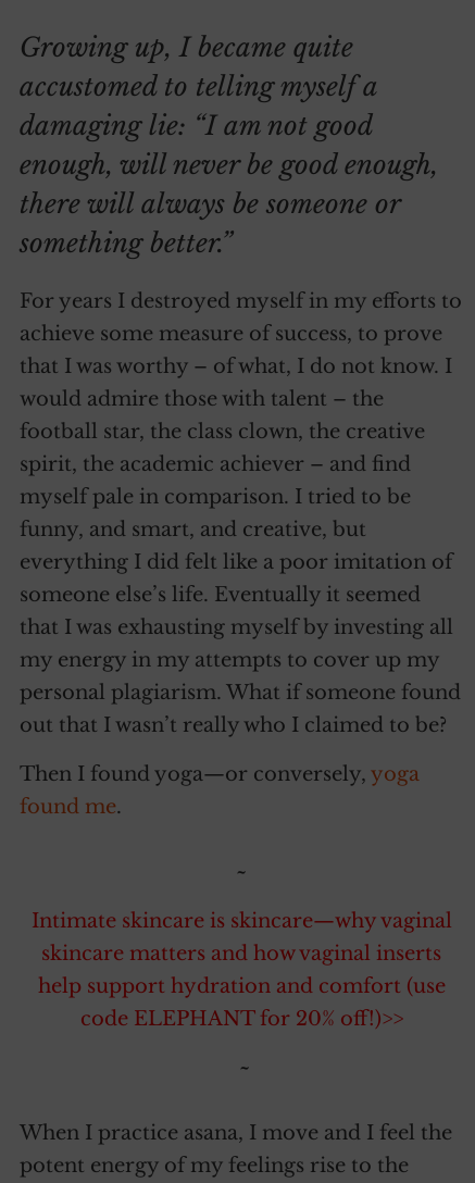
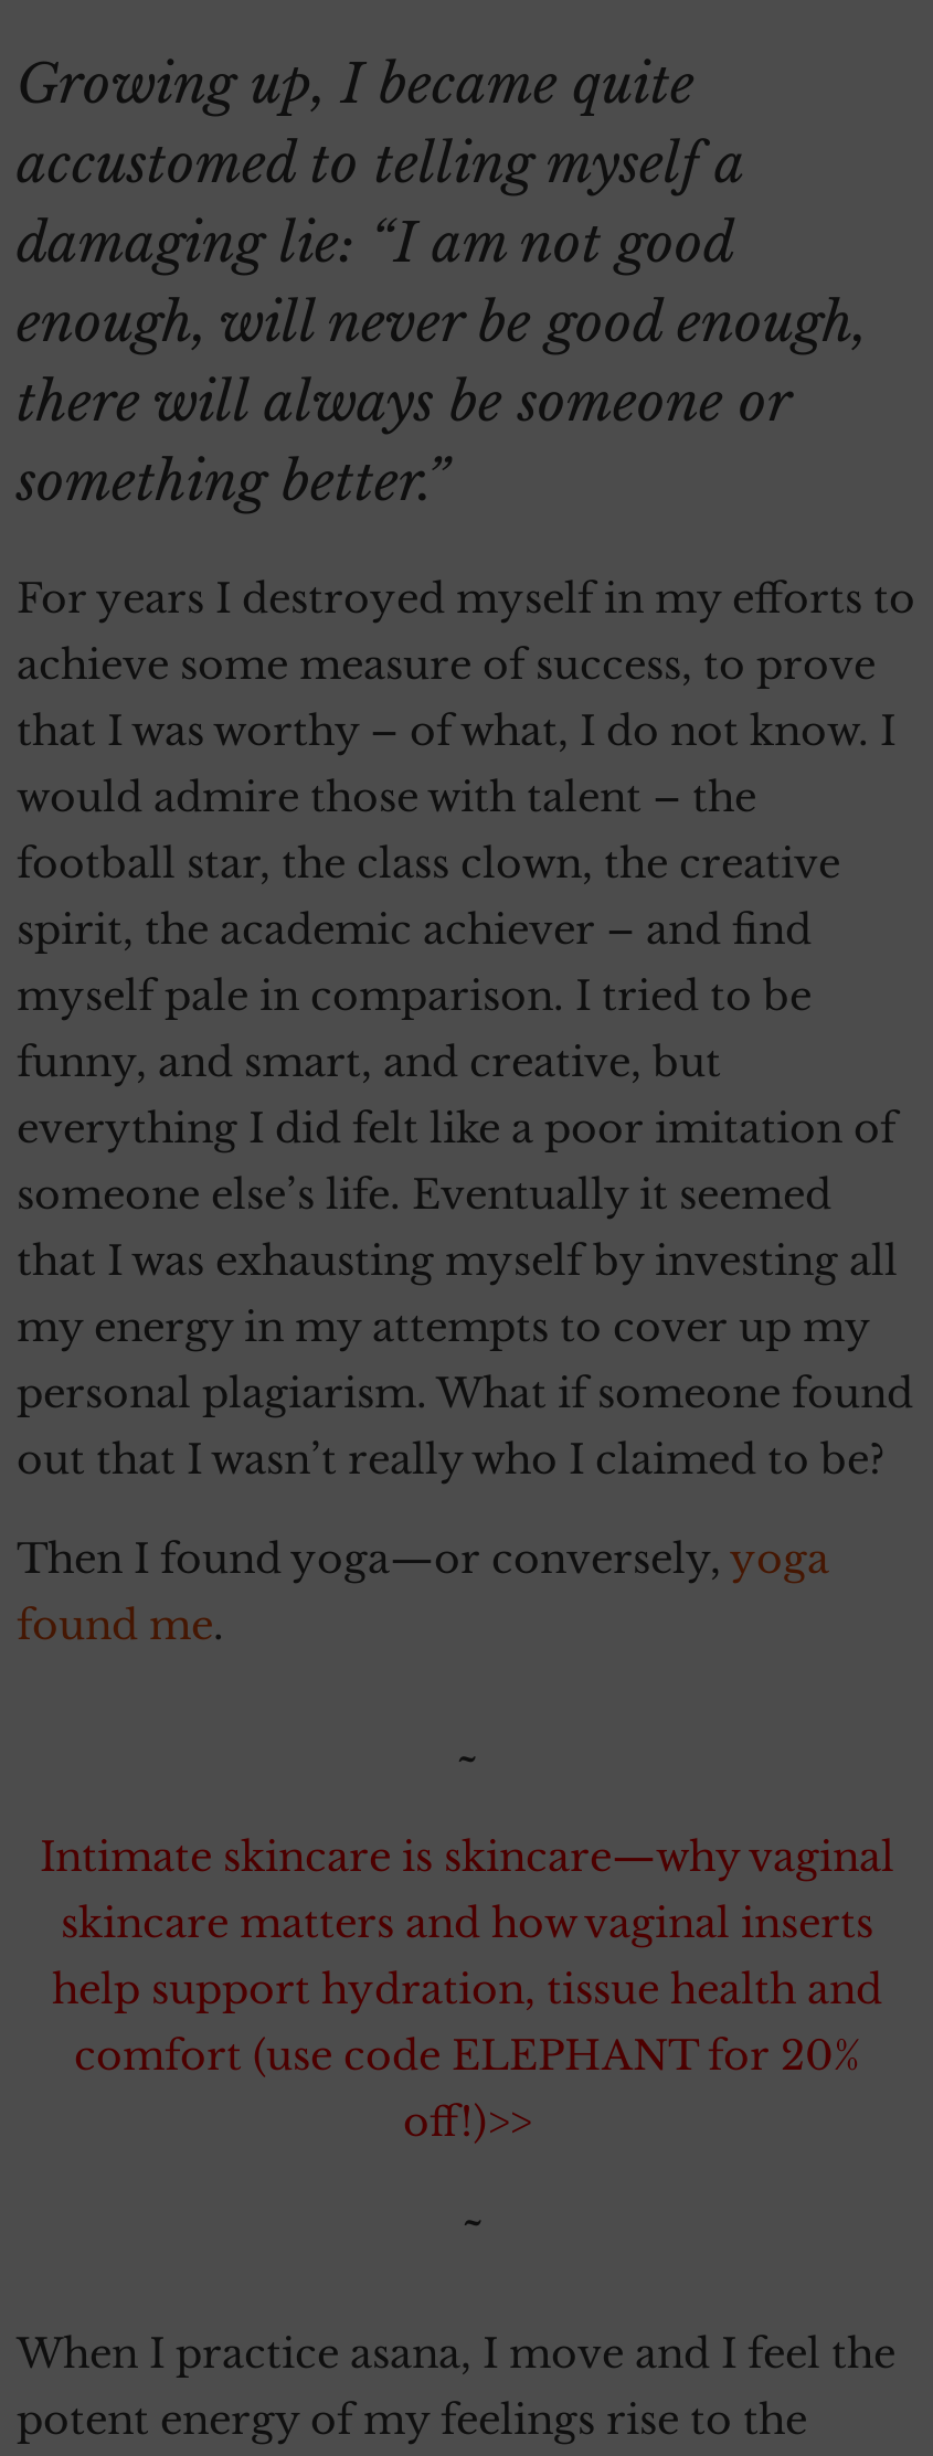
[37,974,445,1031] help support hydration and comfort (use | code ELEPHANT for 20% off!)>> -> [52,1966,882,2147] help support hydration, tissue health and | comfort (use code ELEPHANT for 20% | off!)>>

